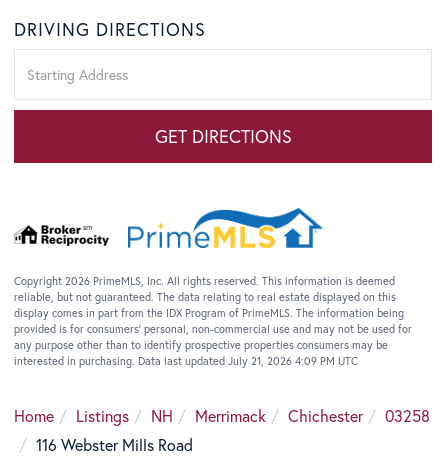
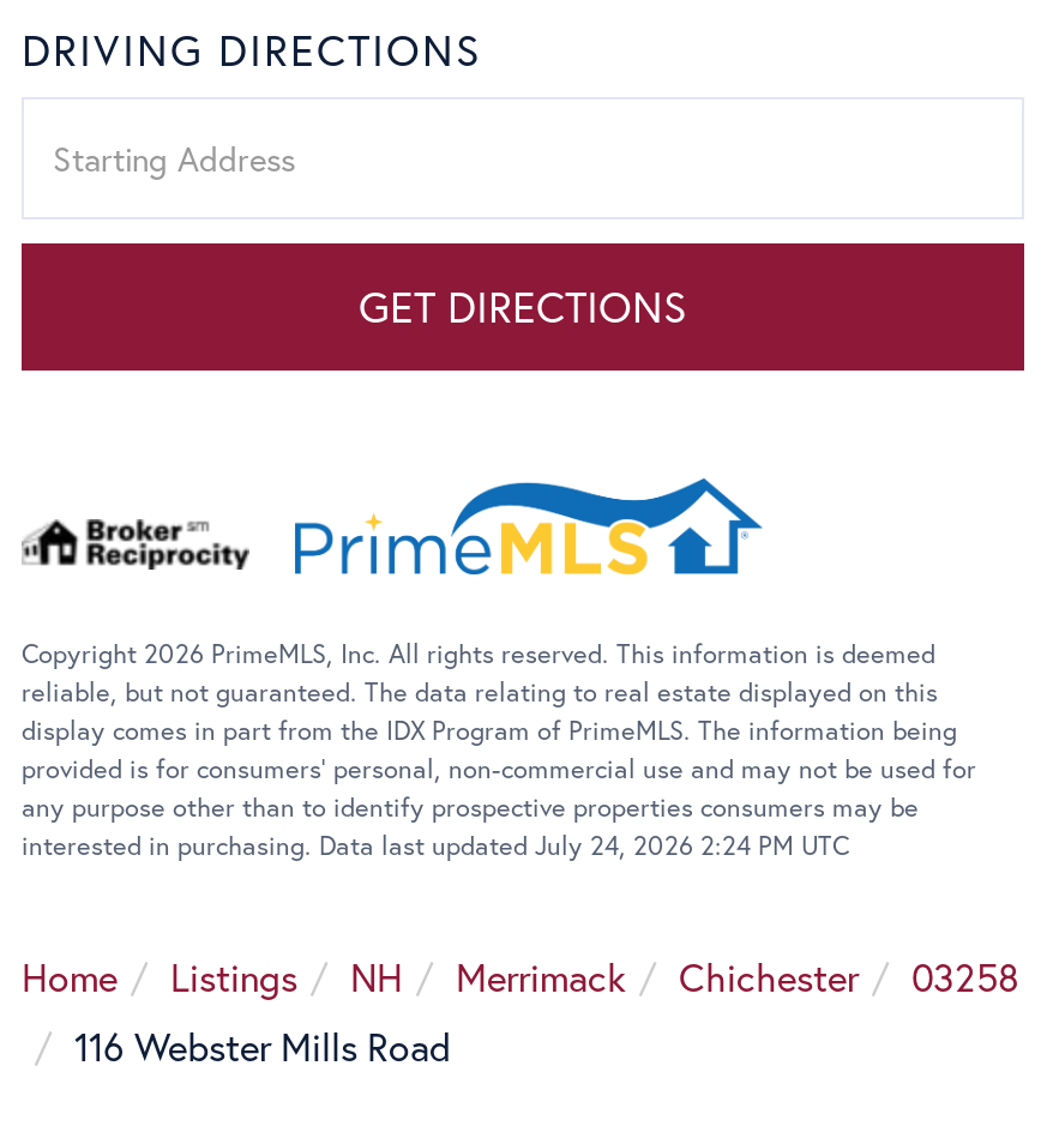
[14,354,358,368] interested in purchasing. Data last updated July 21, 2026 4:09 PM UTC -> [22,829,849,863] interested in purchasing. Data last updated July 24, 2026 2:24 PM UTC

